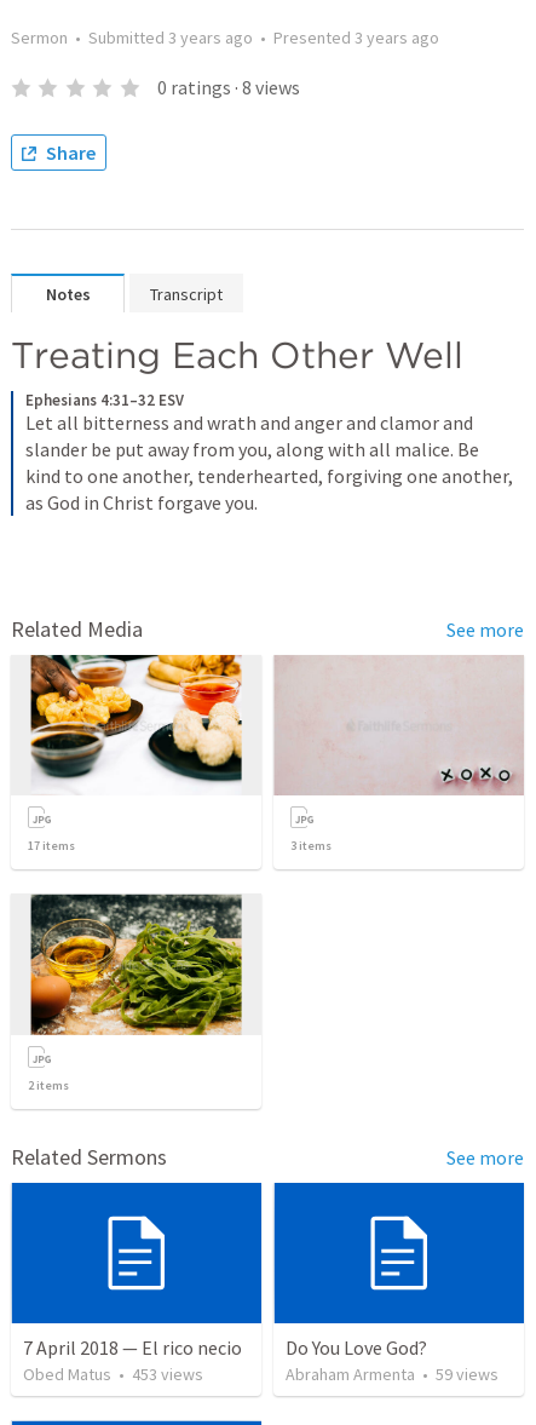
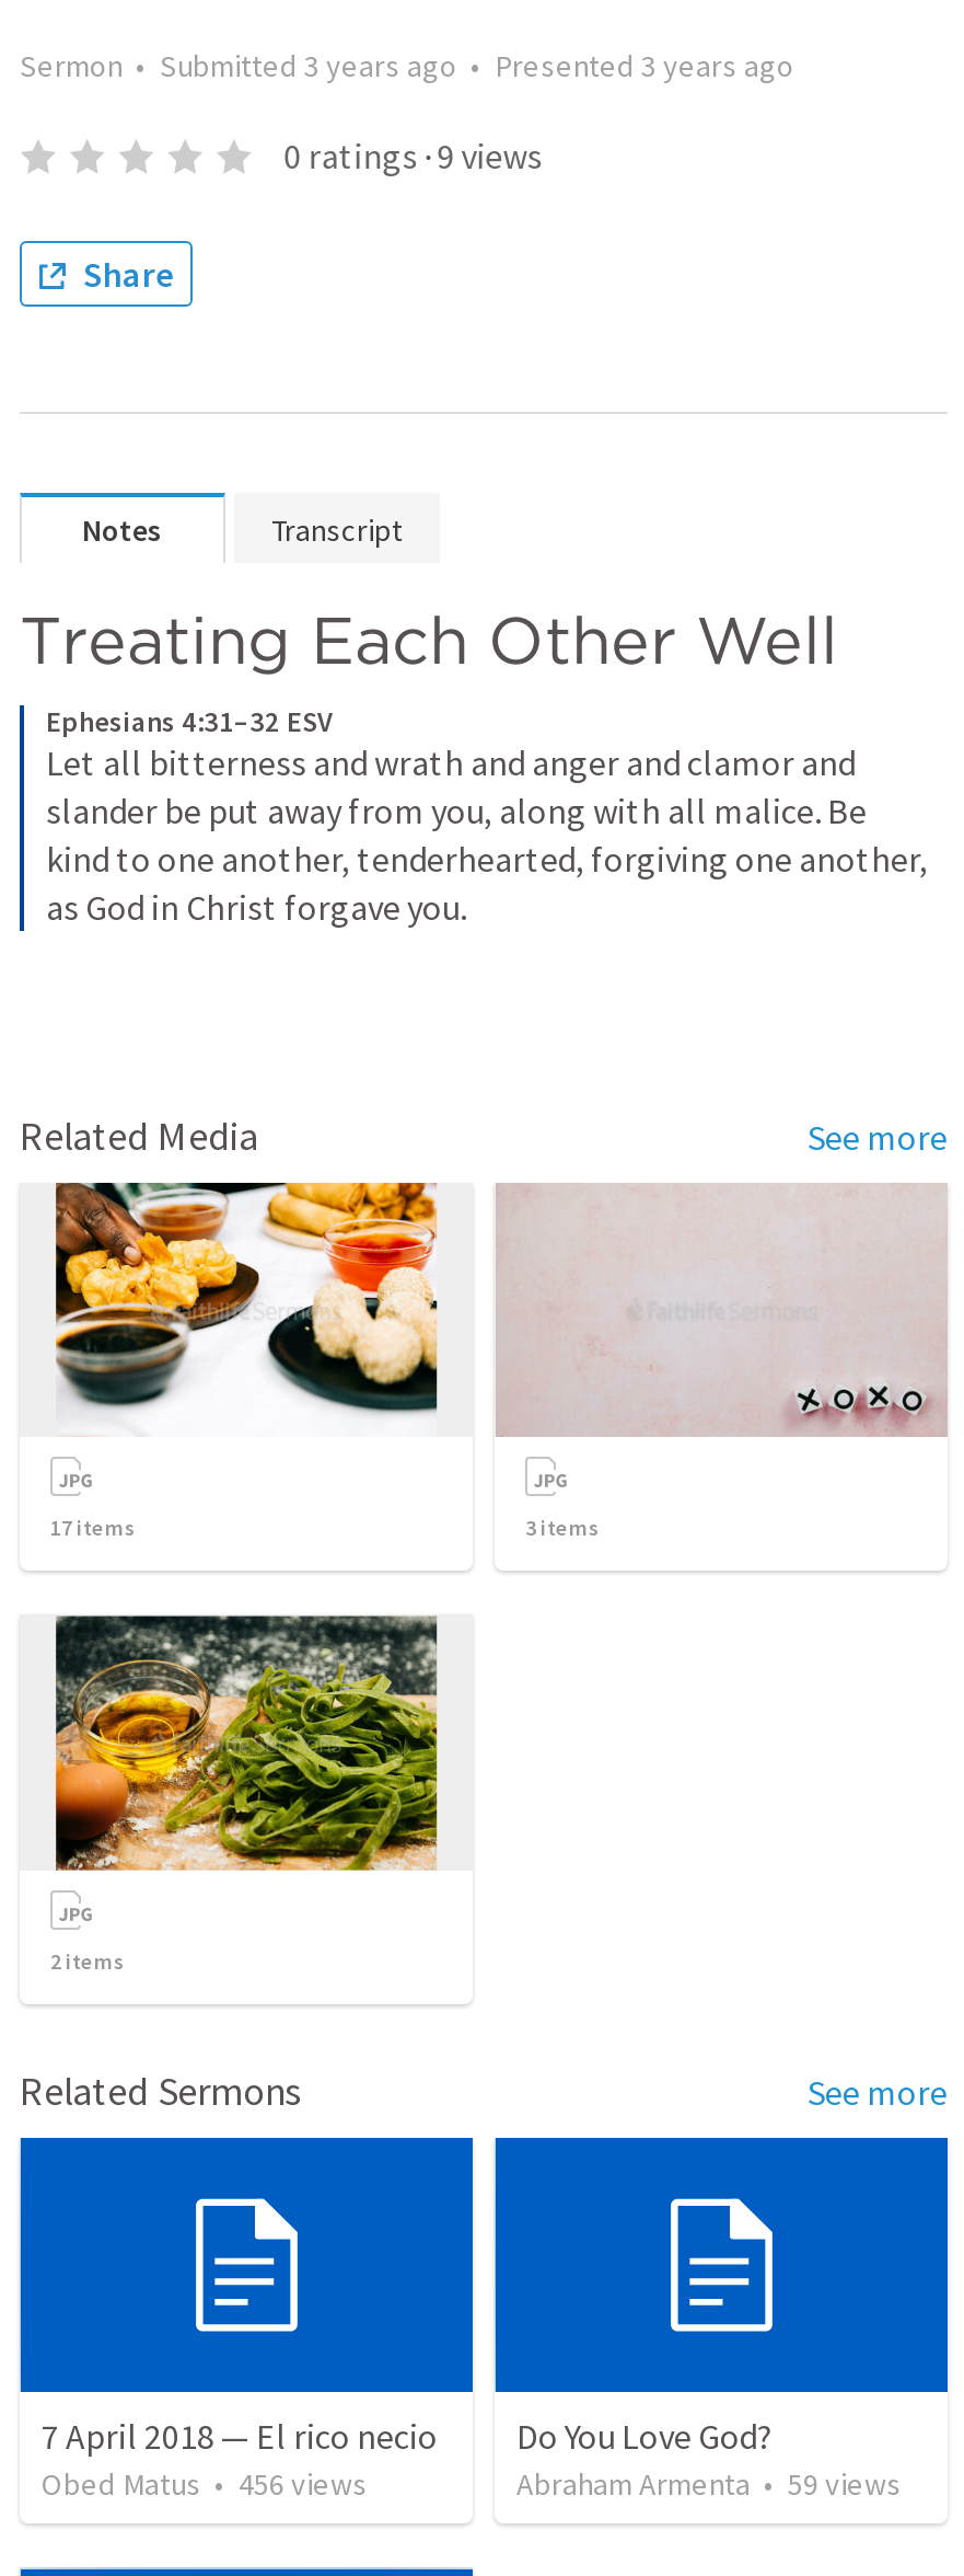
[157,75,300,99] 0 ratings · 8 views -> [284,134,542,177] 0 ratings · 9 views
[23,1364,203,1385] Obed Matus • 453 views -> [42,2465,368,2504] Obed Matus • 456 views

